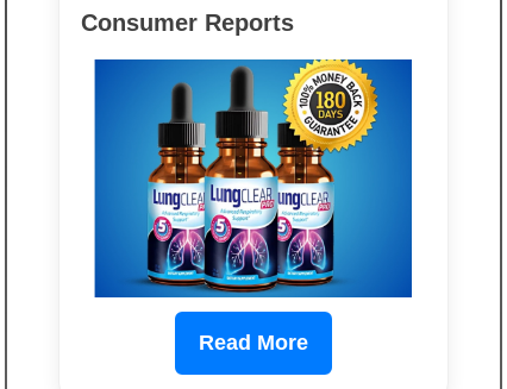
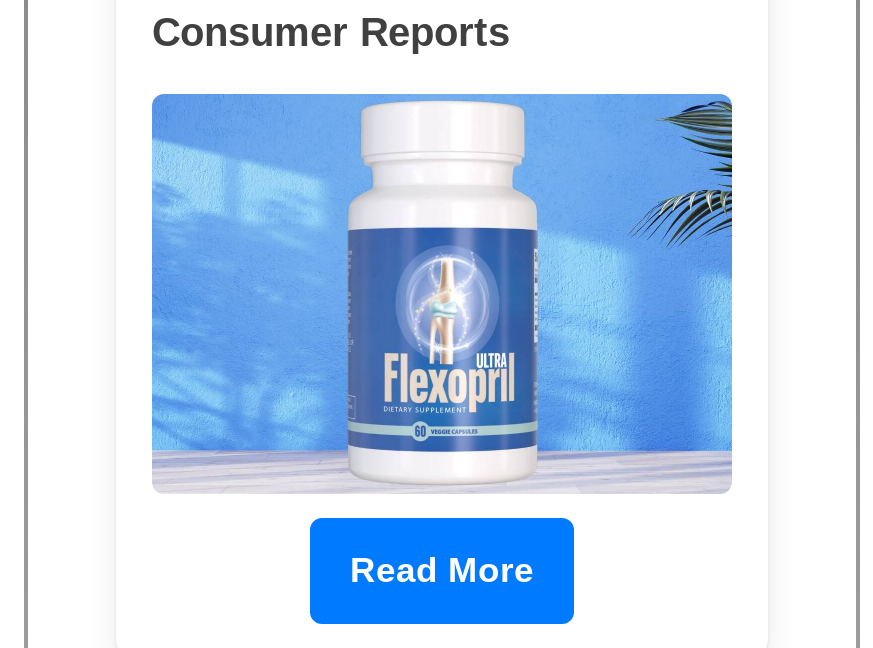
[81,58,426,299] [image] -> [150,92,734,494] [image]

